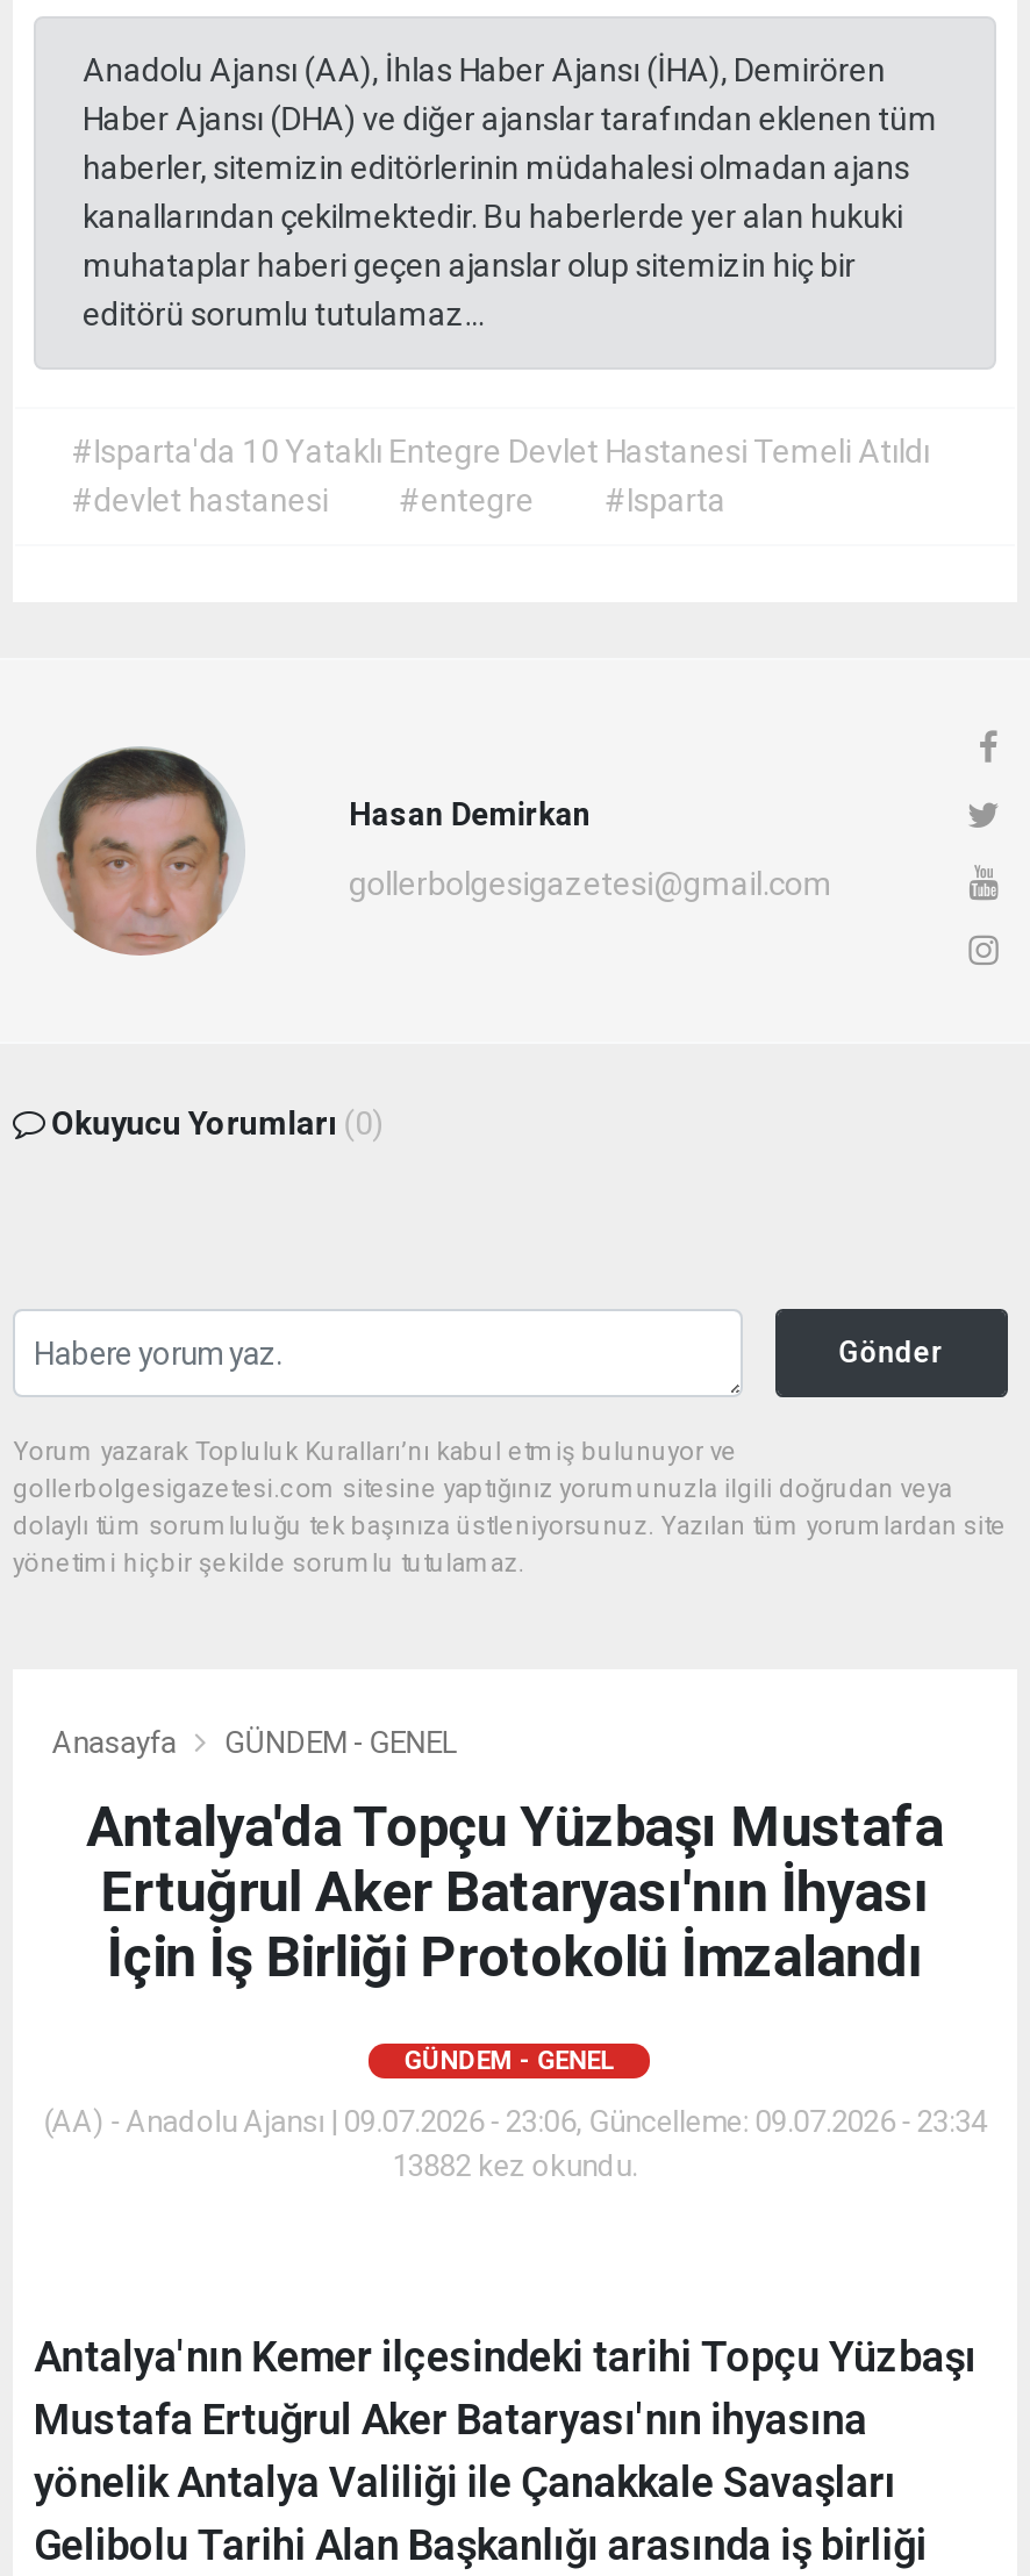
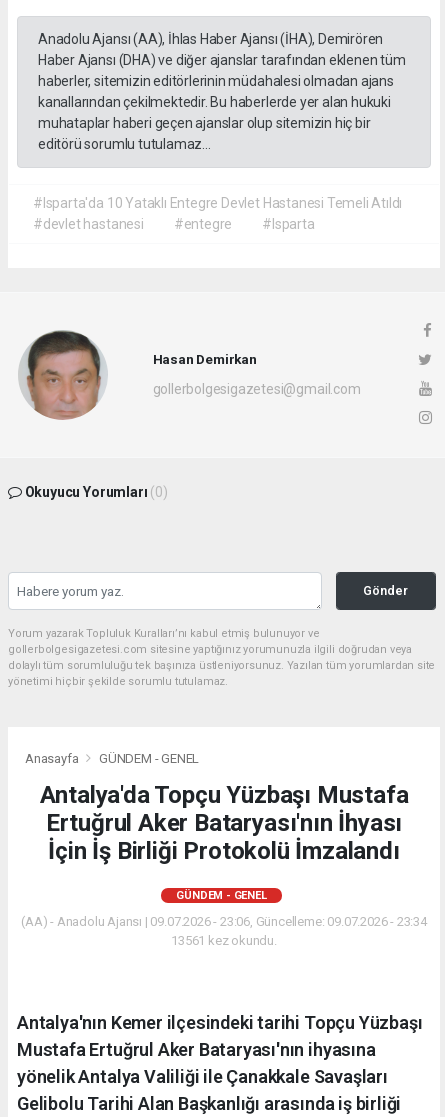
[392,2147,638,2182] 13882 kez okundu. -> [171,933,277,948] 13561 kez okundu.

